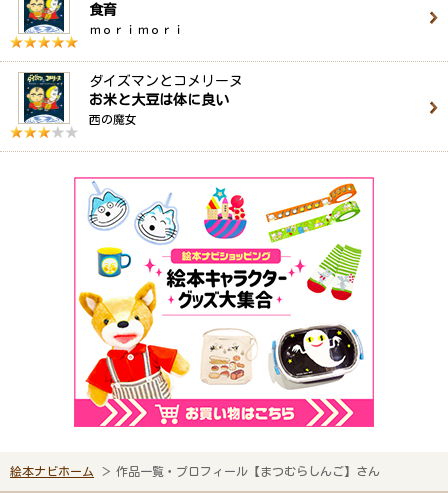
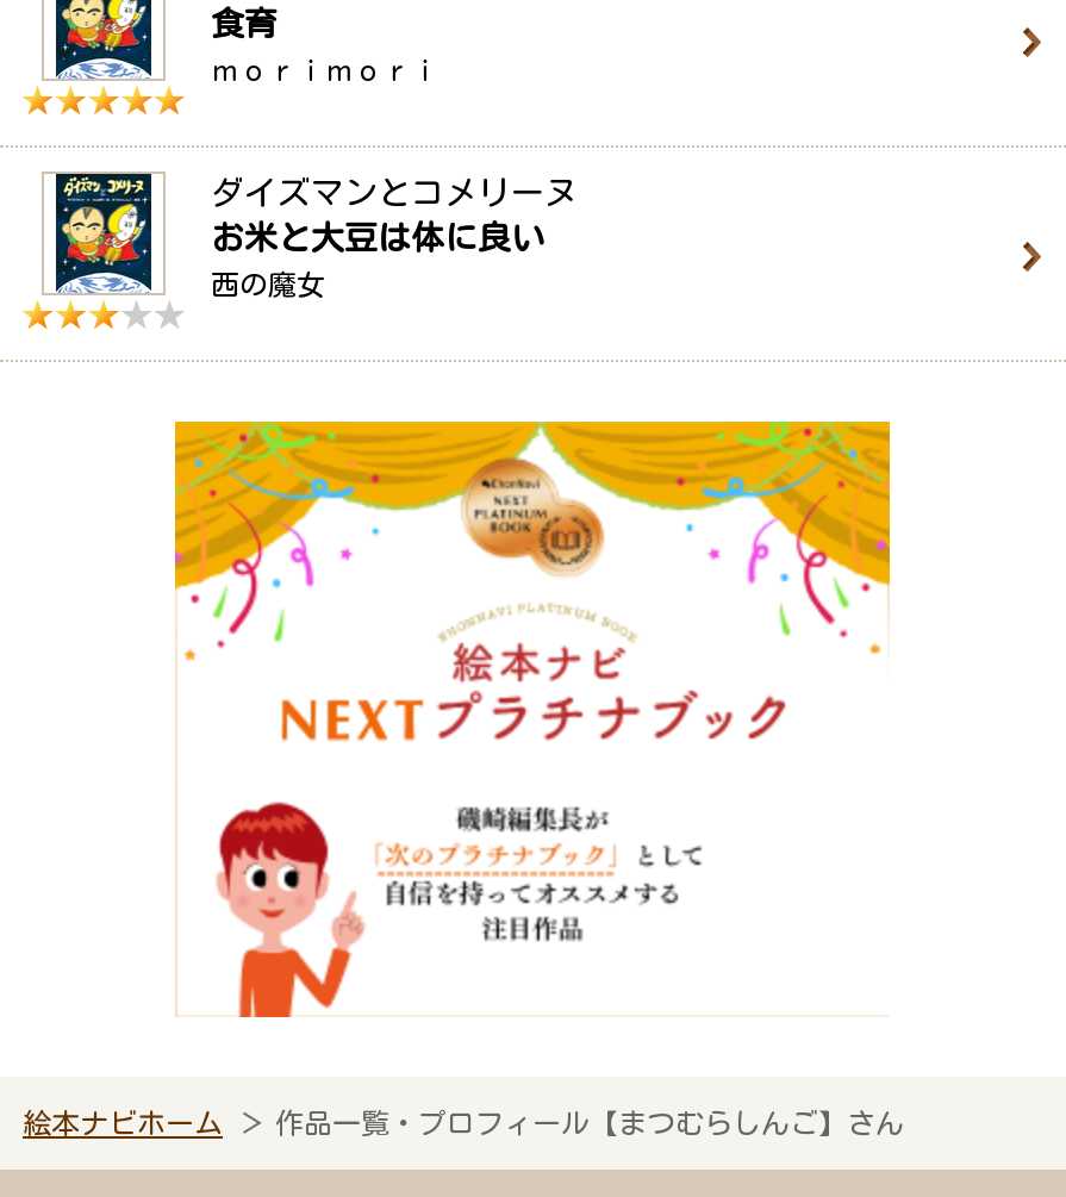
[73,176,375,428] [image] -> [173,419,892,1020] [image]

